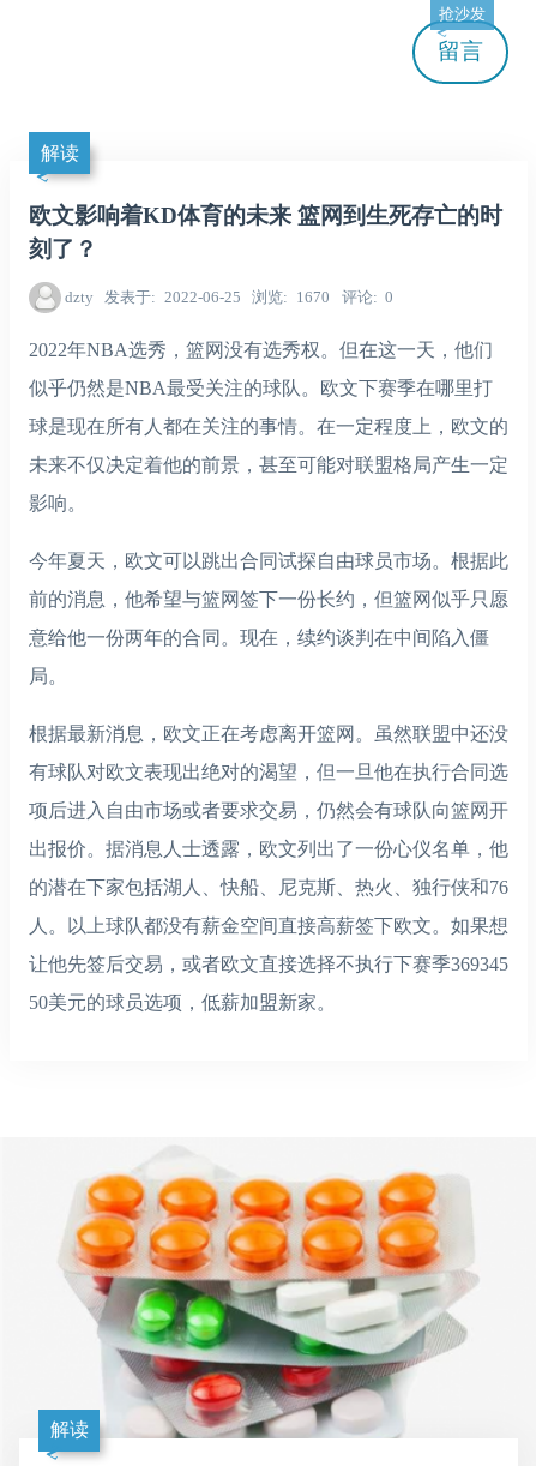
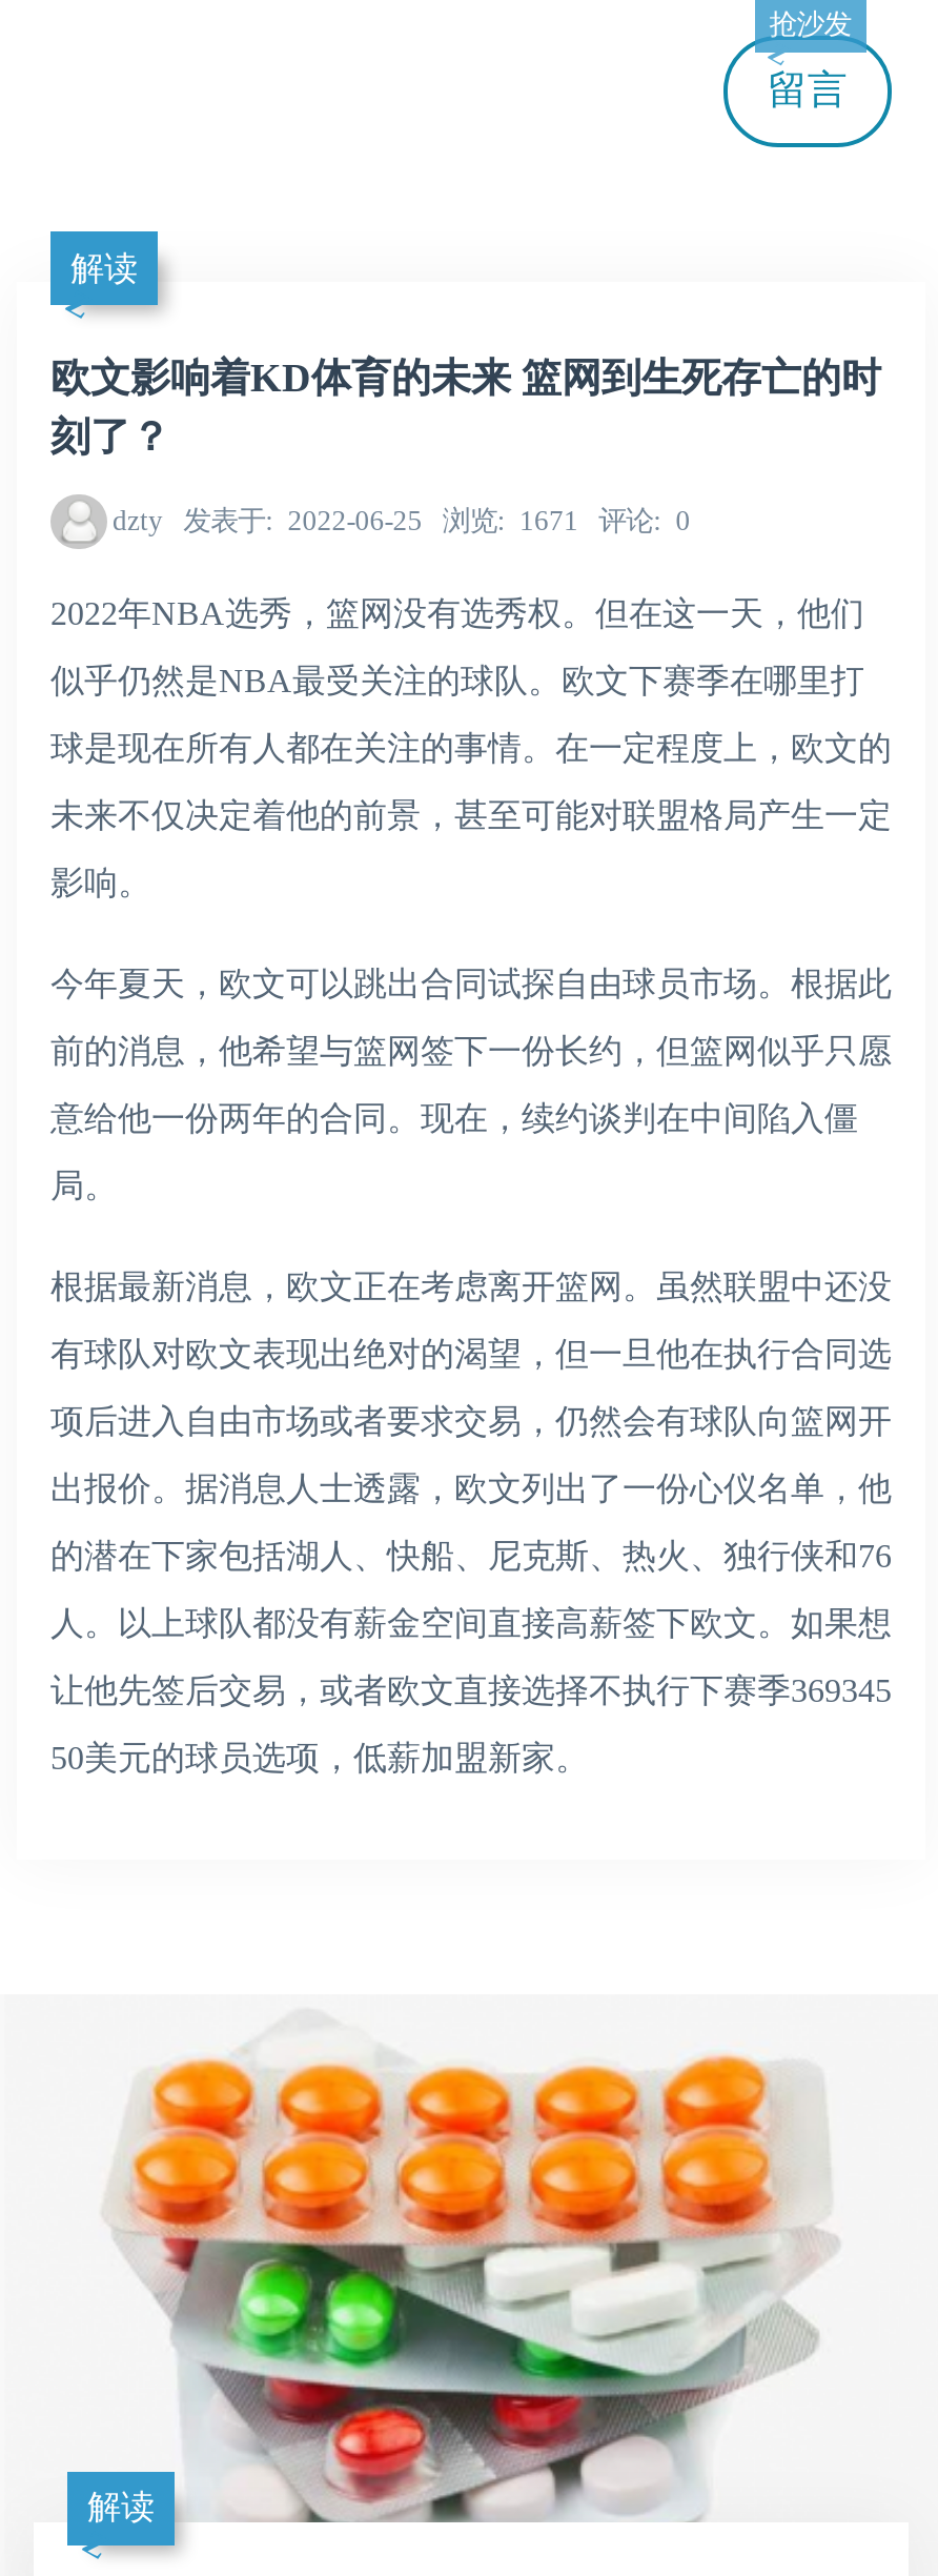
[64,288,394,306] dzty 发表于 2022-06-25 浏览 1670 评论 0 -> [113,506,690,537] dzty 发表于 2022-06-25 浏览 1671 评论 0

